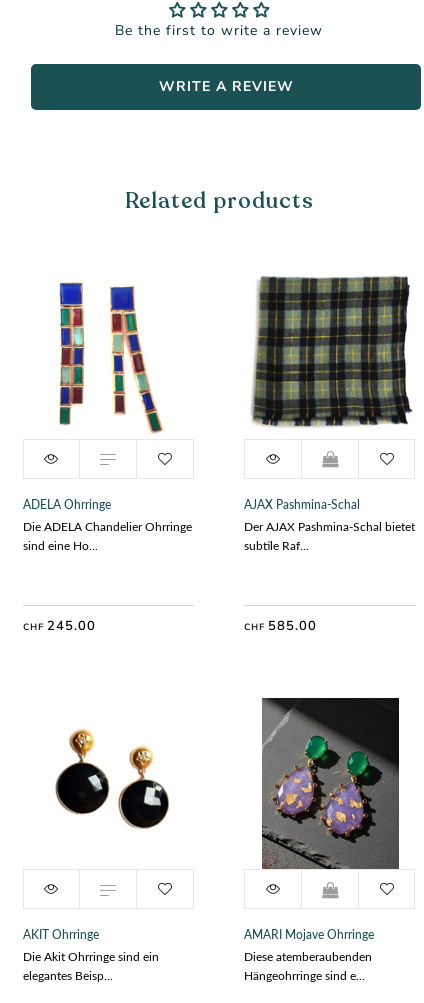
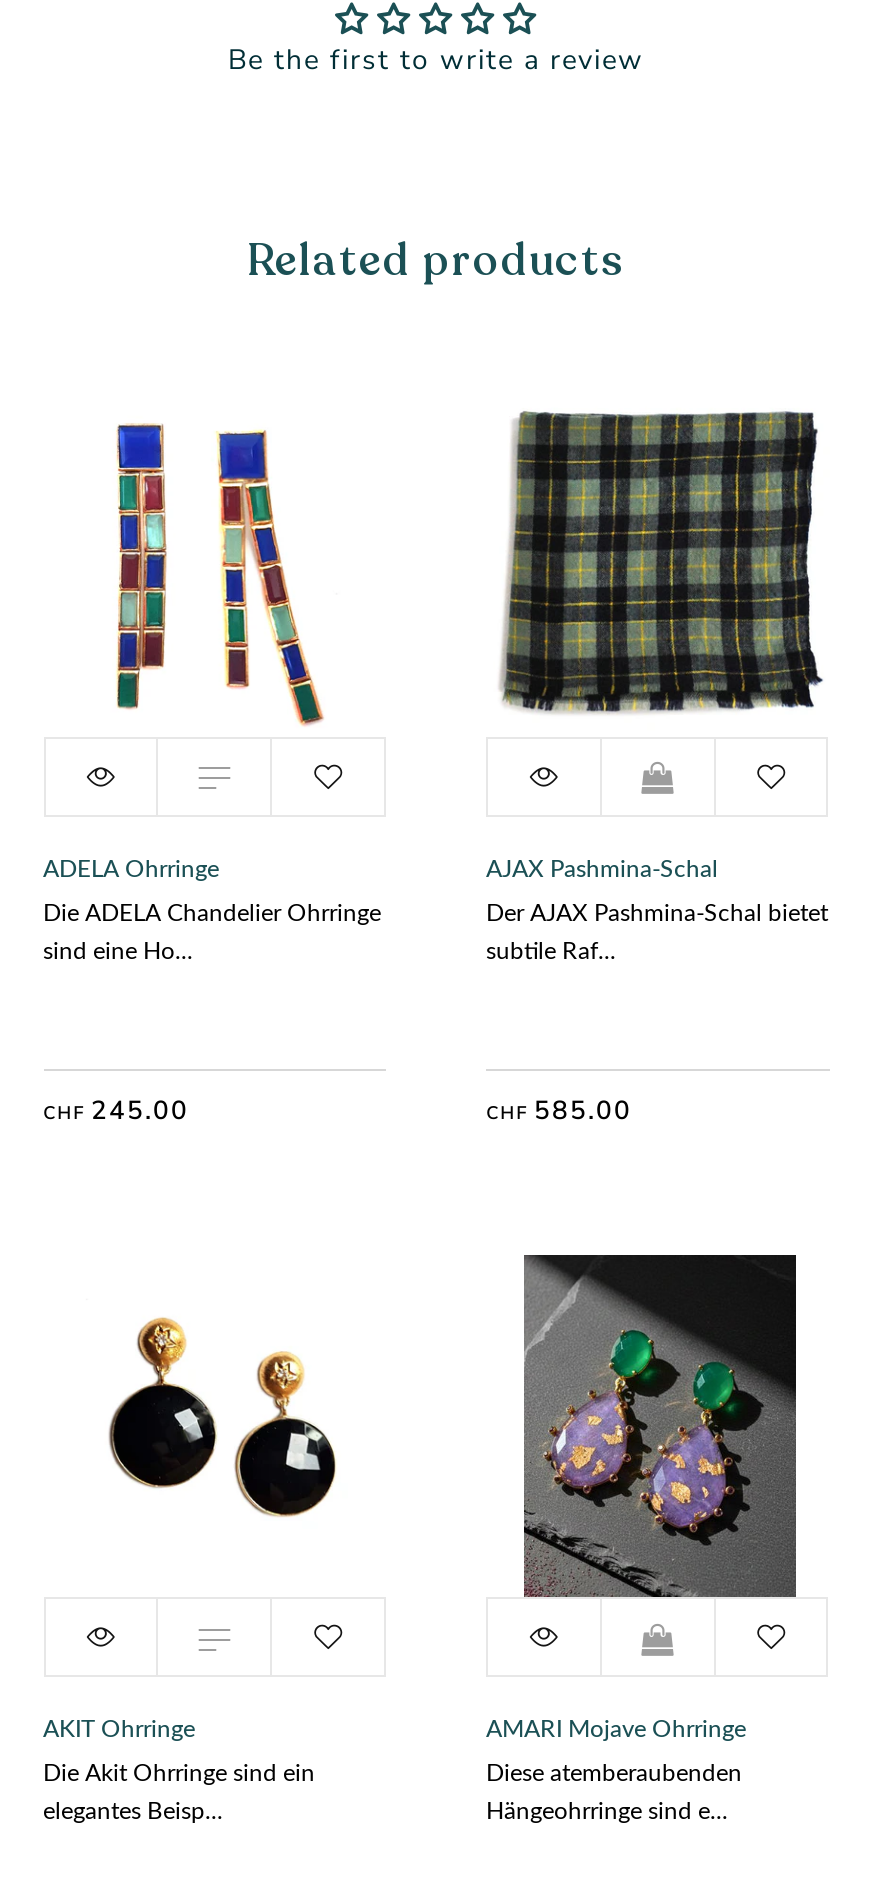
[158,77,293,96] WRITE A REVIEW -> none

